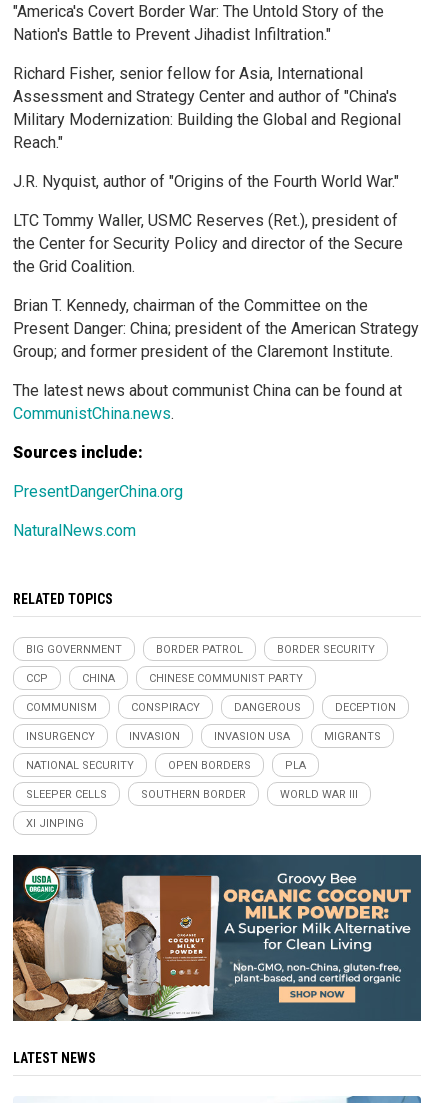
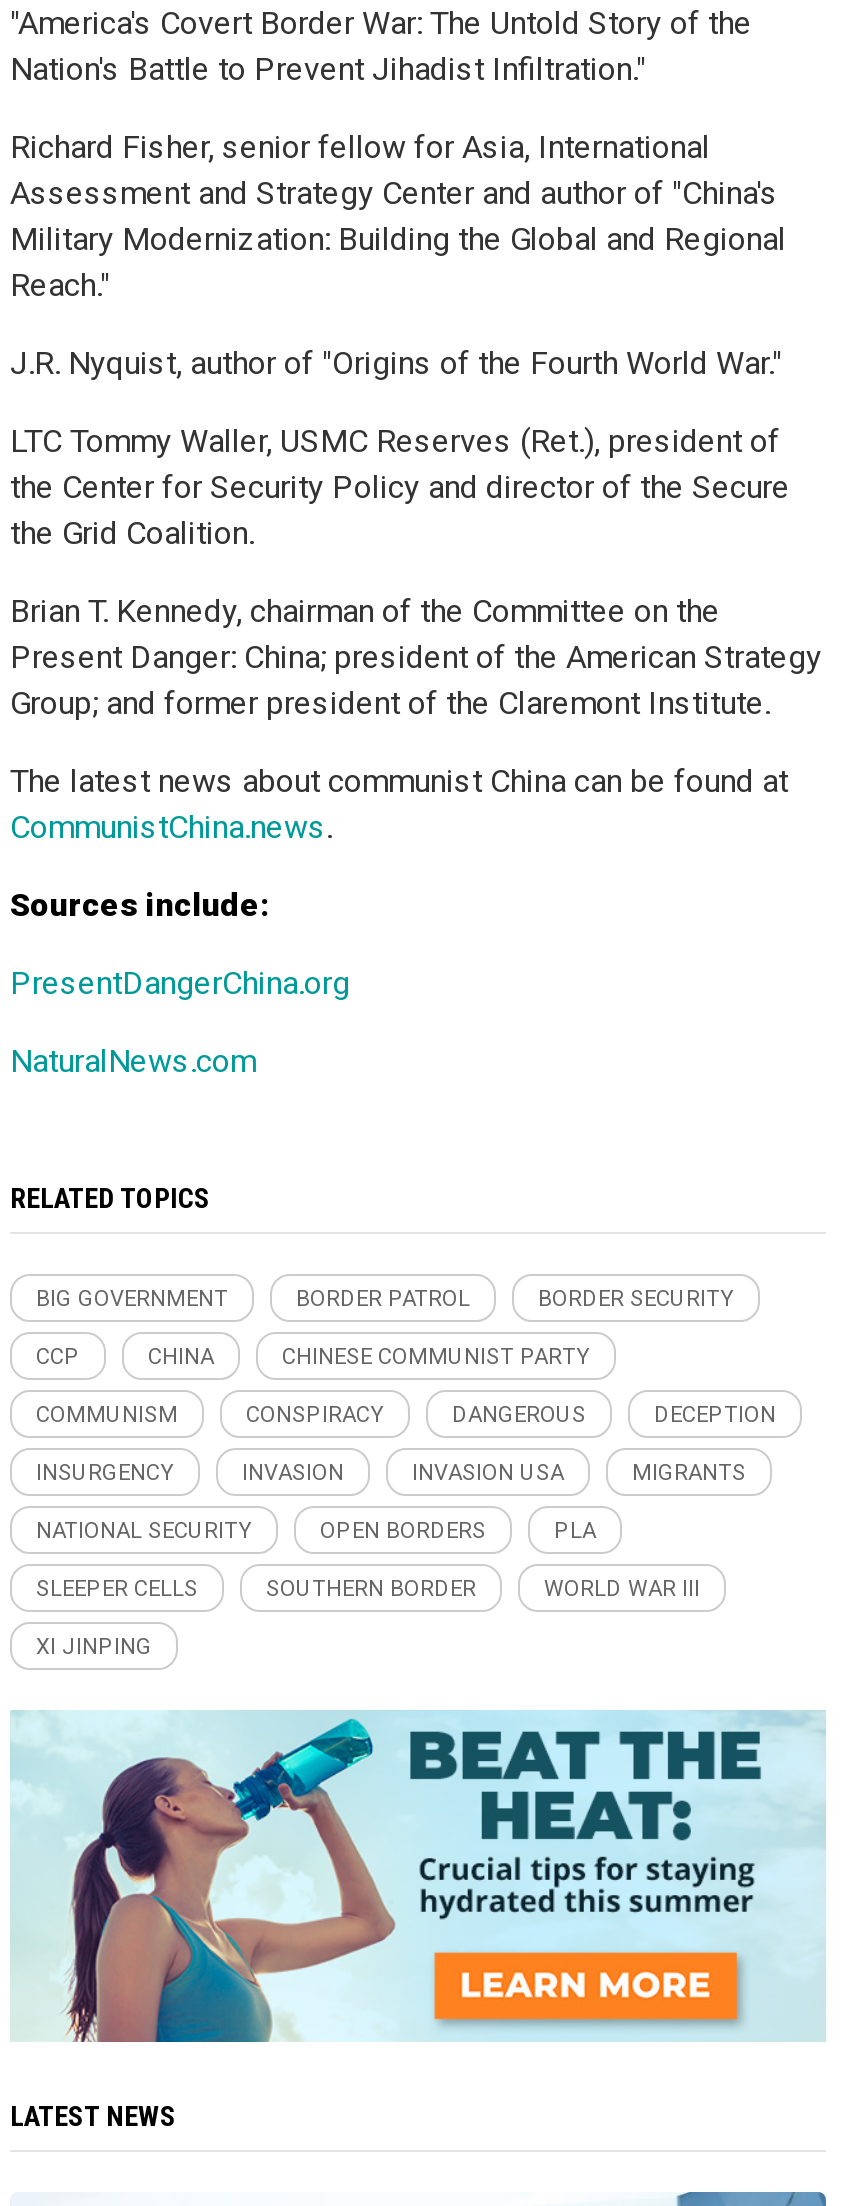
[12,854,422,1022] [image] -> [10,1710,826,2044] [image]

